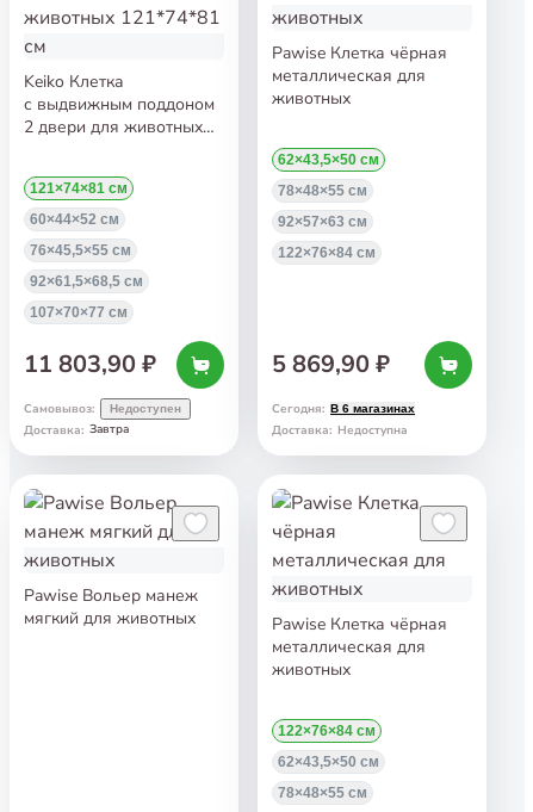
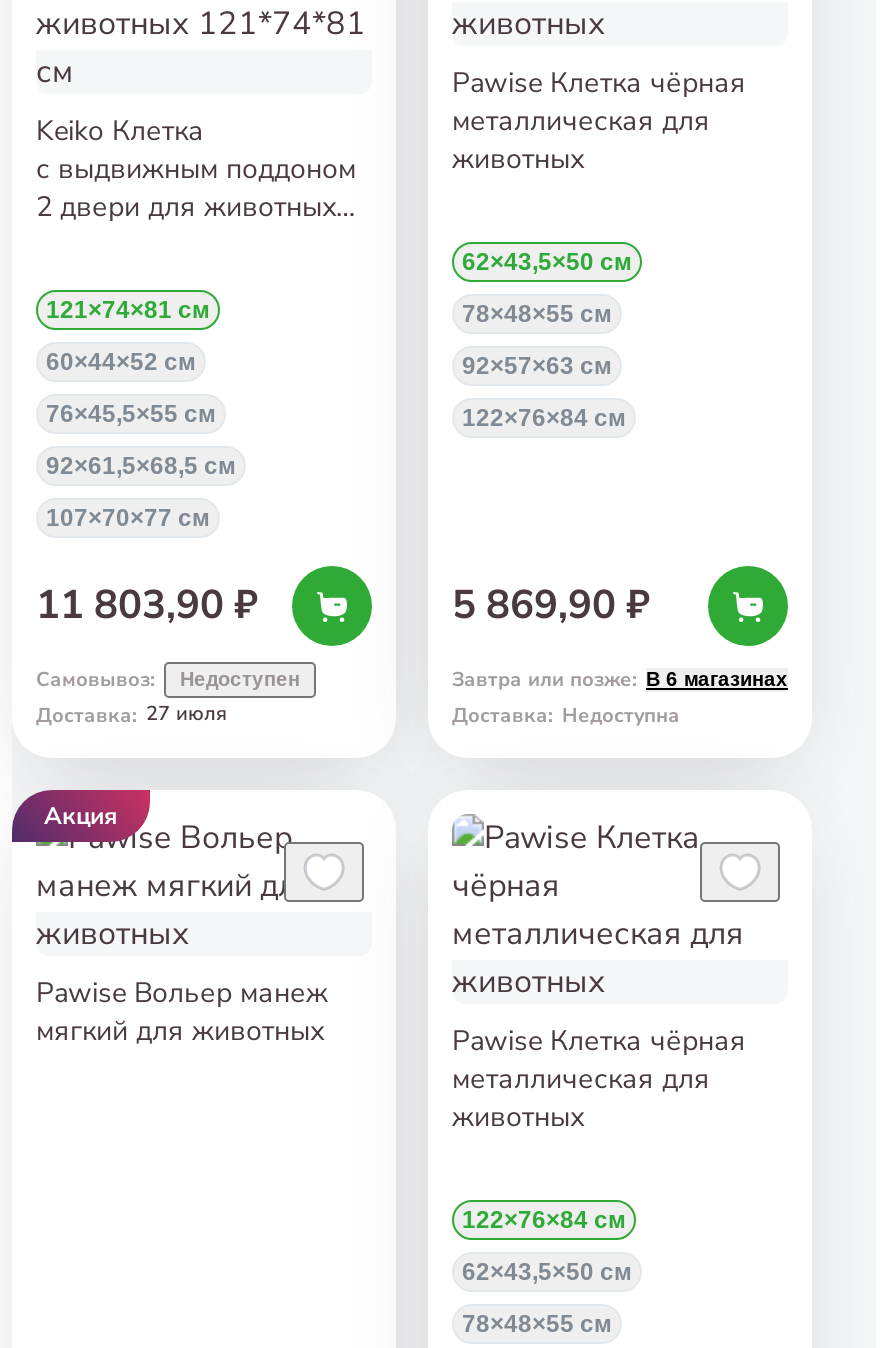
[272,400,322,417] Сегодня -> [452,666,632,694] Завтра или позже
[24,421,129,439] Доставка Завтра -> [36,701,226,730] Доставка 27 июля
none -> [44,800,118,832] Акция

